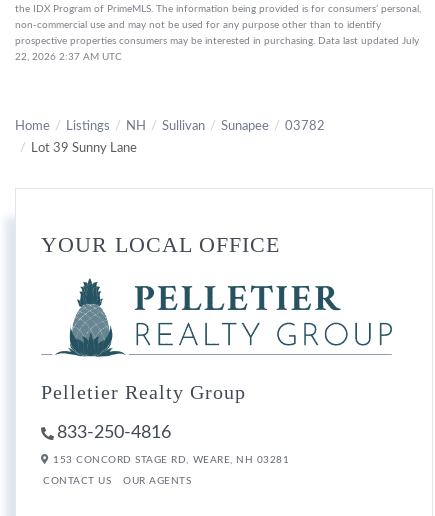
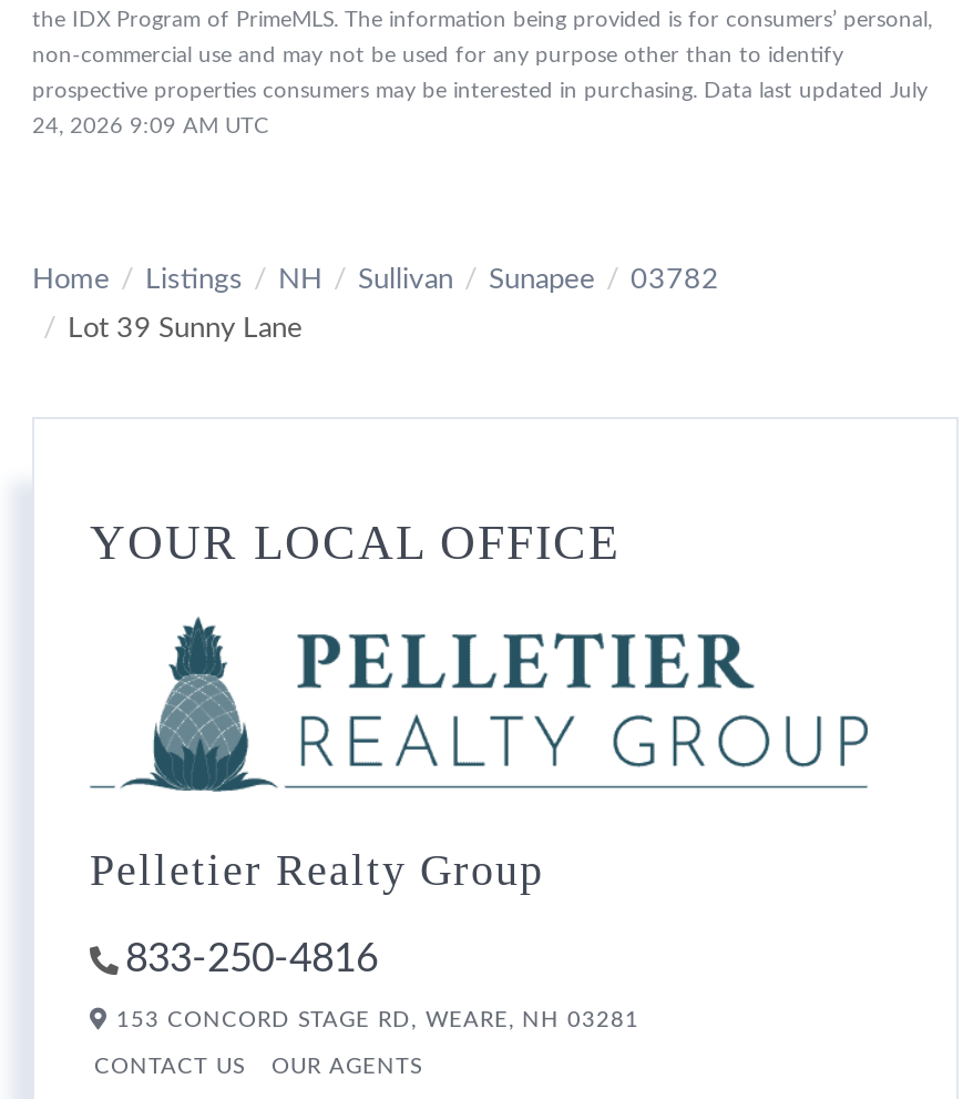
[15,52,122,62] 22, 2026 2:37 AM UTC -> [32,116,269,138] 24, 2026 9:09 AM UTC

